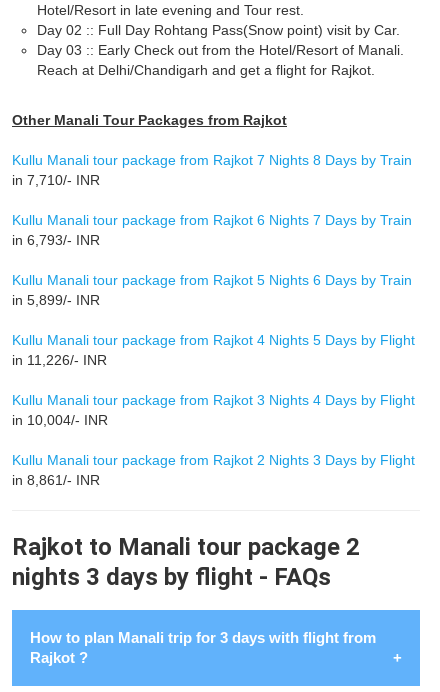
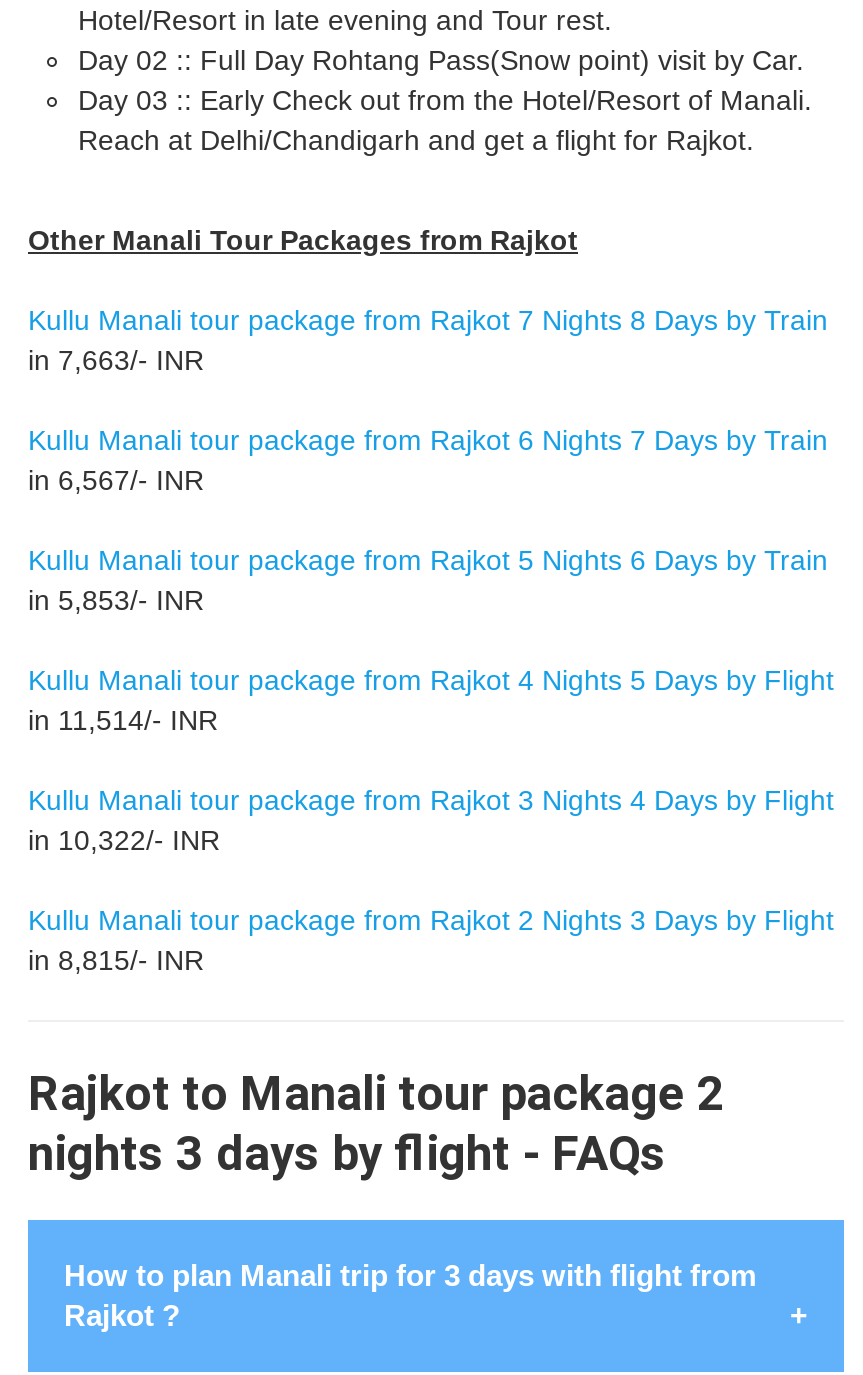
[12,172,100,188] in 7,710/- INR -> [28,344,204,376] in 7,663/- INR
[12,232,100,248] in 6,793/- INR -> [28,464,204,496] in 6,567/- INR
[12,292,100,308] in 5,899/- INR -> [28,584,204,616] in 5,853/- INR
[12,352,107,368] in 11,226/- INR -> [28,704,218,736] in 11,514/- INR
[12,412,108,428] in 10,004/- INR -> [28,824,220,856] in 10,322/- INR
[12,472,100,488] in 8,861/- INR -> [28,944,204,976] in 8,815/- INR

